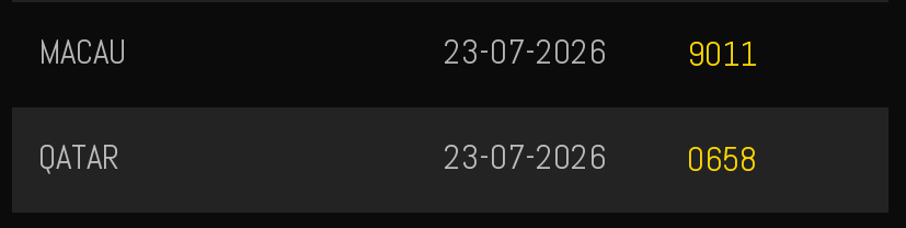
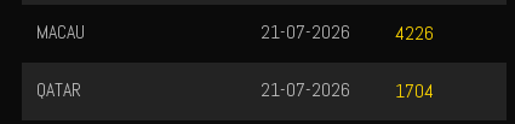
[444,31,606,75] 23-07-2026 -> [261,21,350,45] 21-07-2026
[687,32,757,76] 9011 -> [395,21,434,45] 4226
[444,136,606,180] 23-07-2026 -> [261,78,350,102] 21-07-2026
[687,137,757,181] 0658 -> [395,79,434,103] 1704

